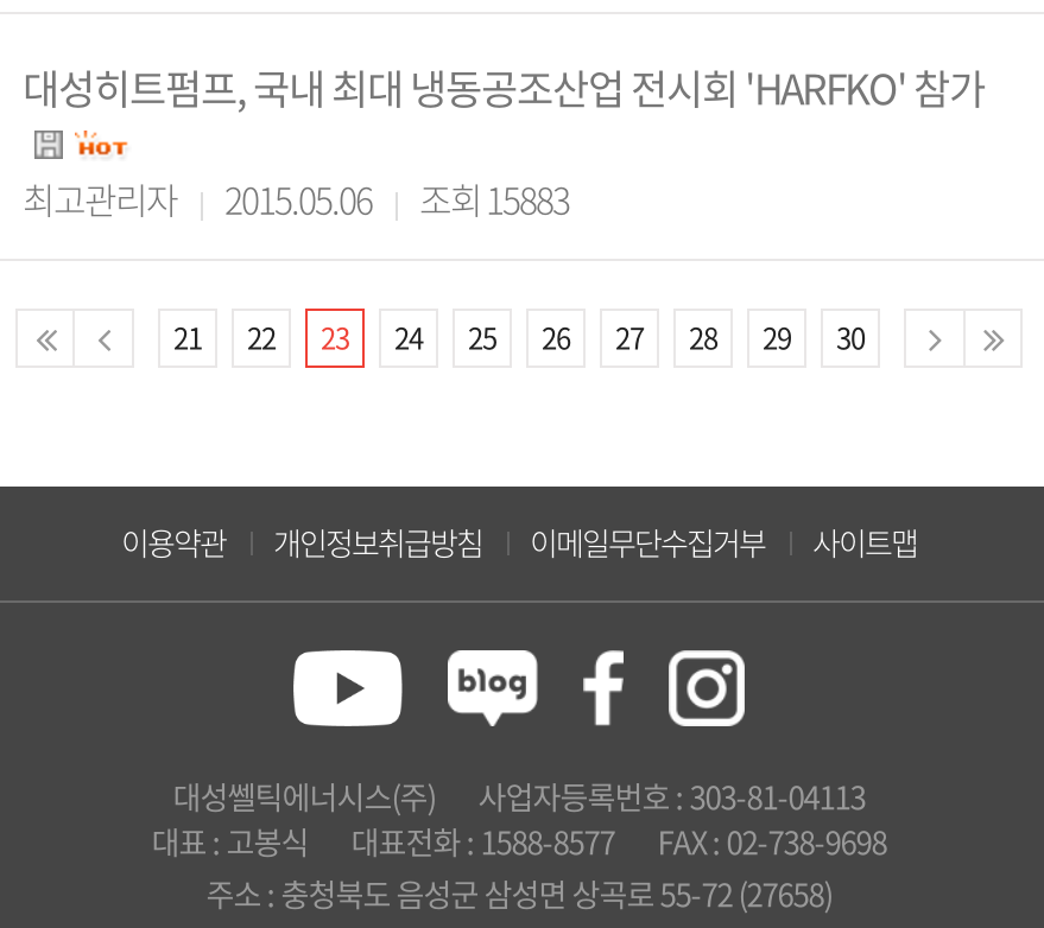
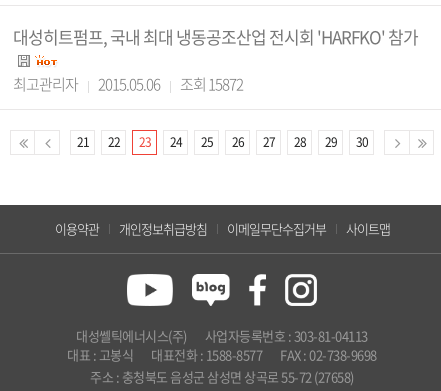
[23,173,569,225] 최고관리자 2015.05.06 조회 15883 -> [13,73,243,95] 최고관리자 2015.05.06 조회 15872

